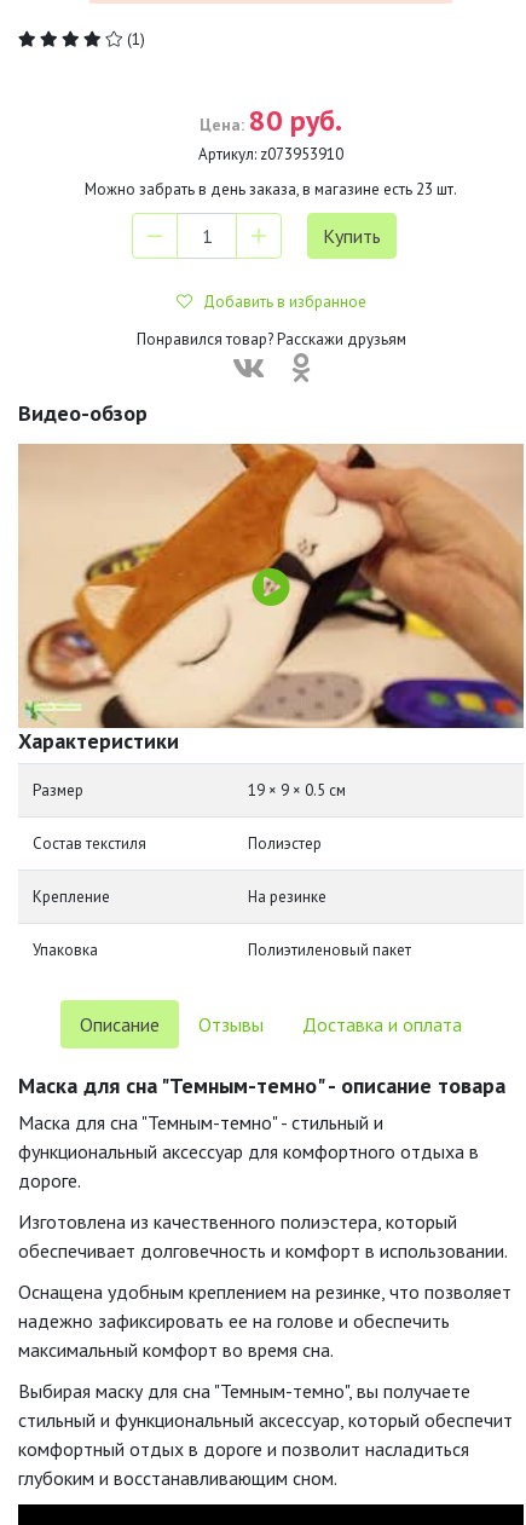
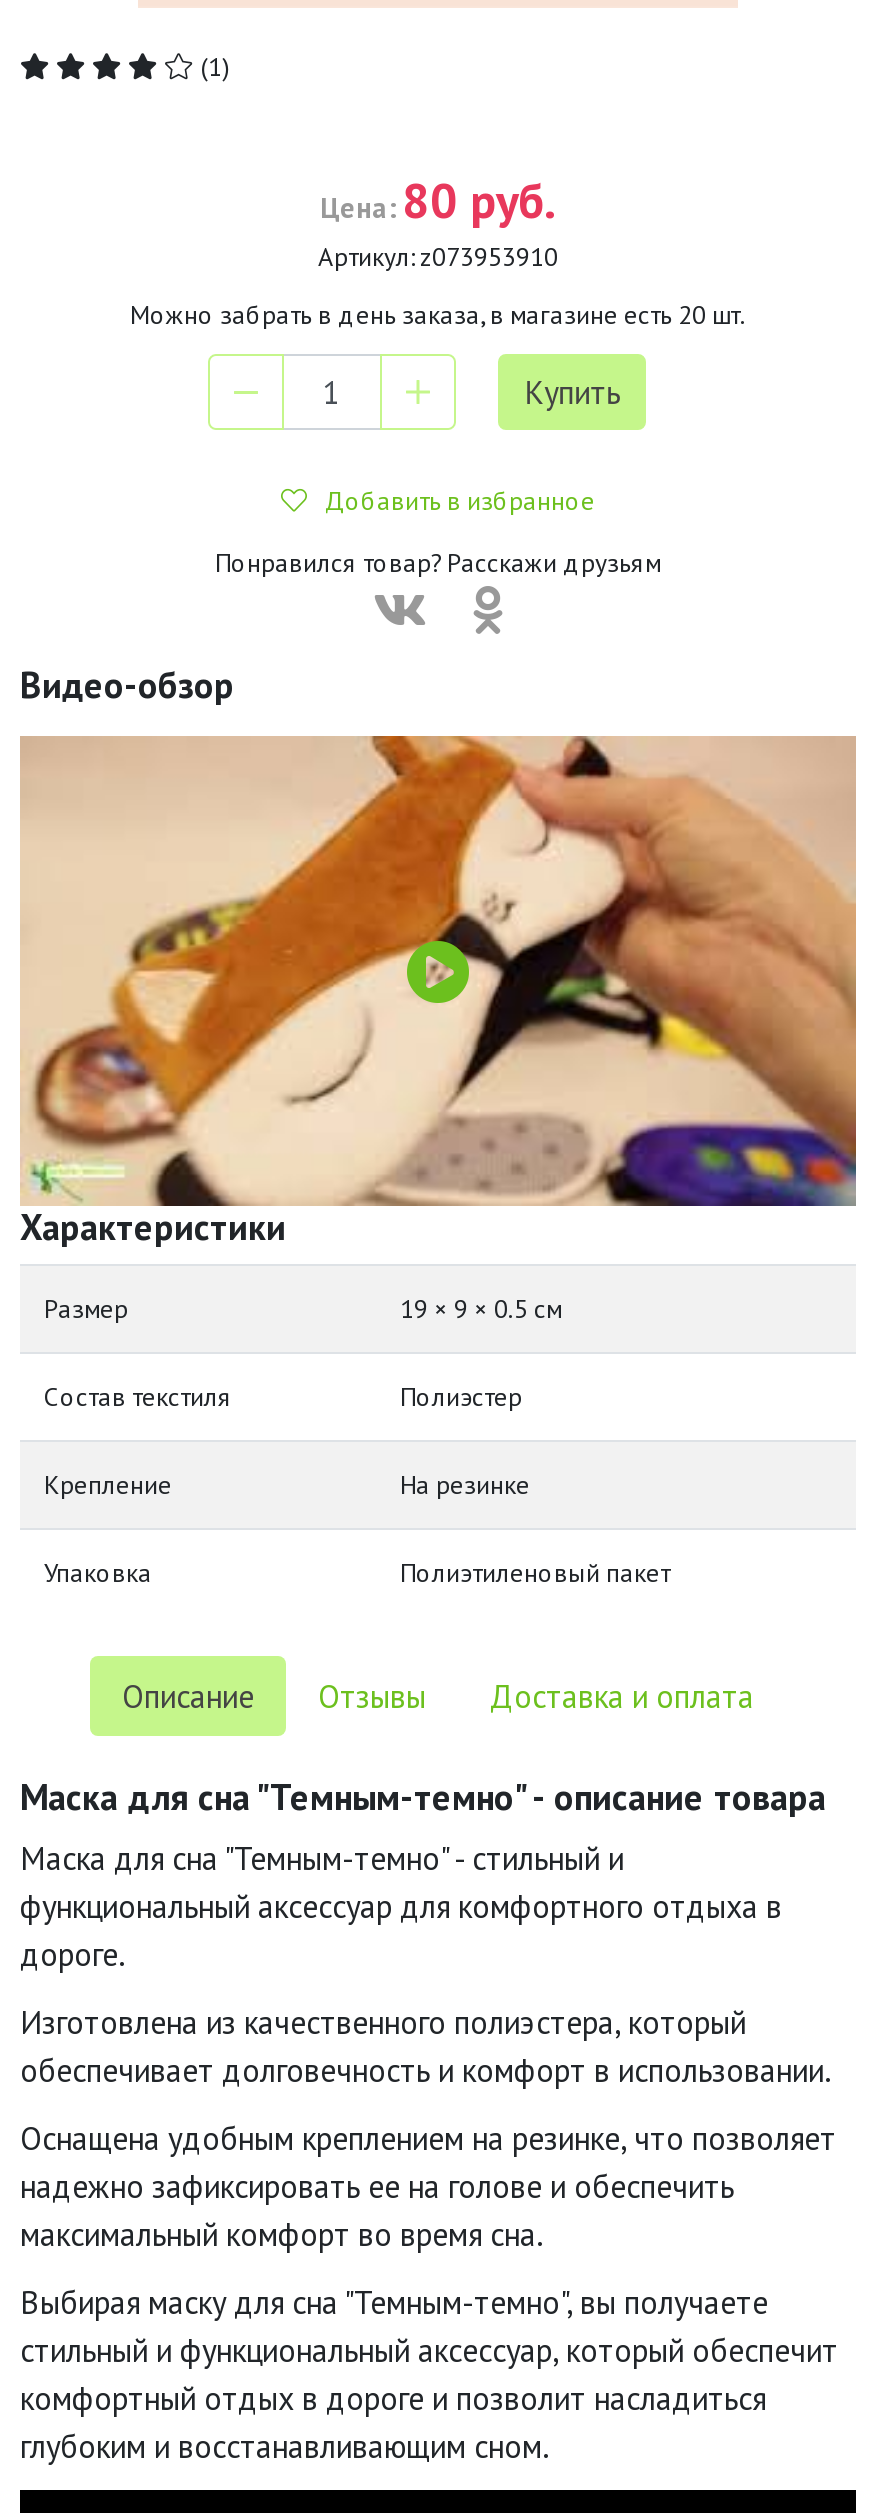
[85,179,457,200] Можно забрать в день заказа, в магазине есть 23 шт. -> [130,298,746,332] Можно забрать в день заказа, в магазине есть 20 шт.

